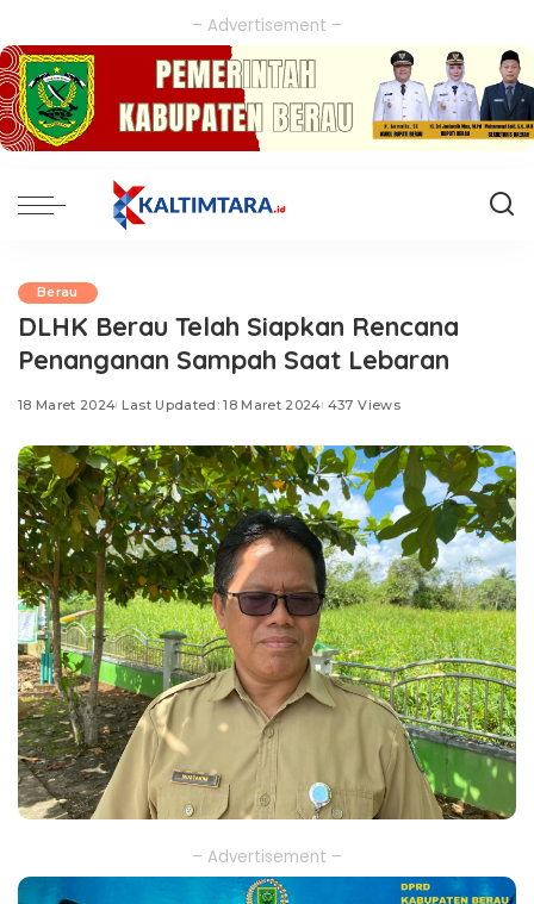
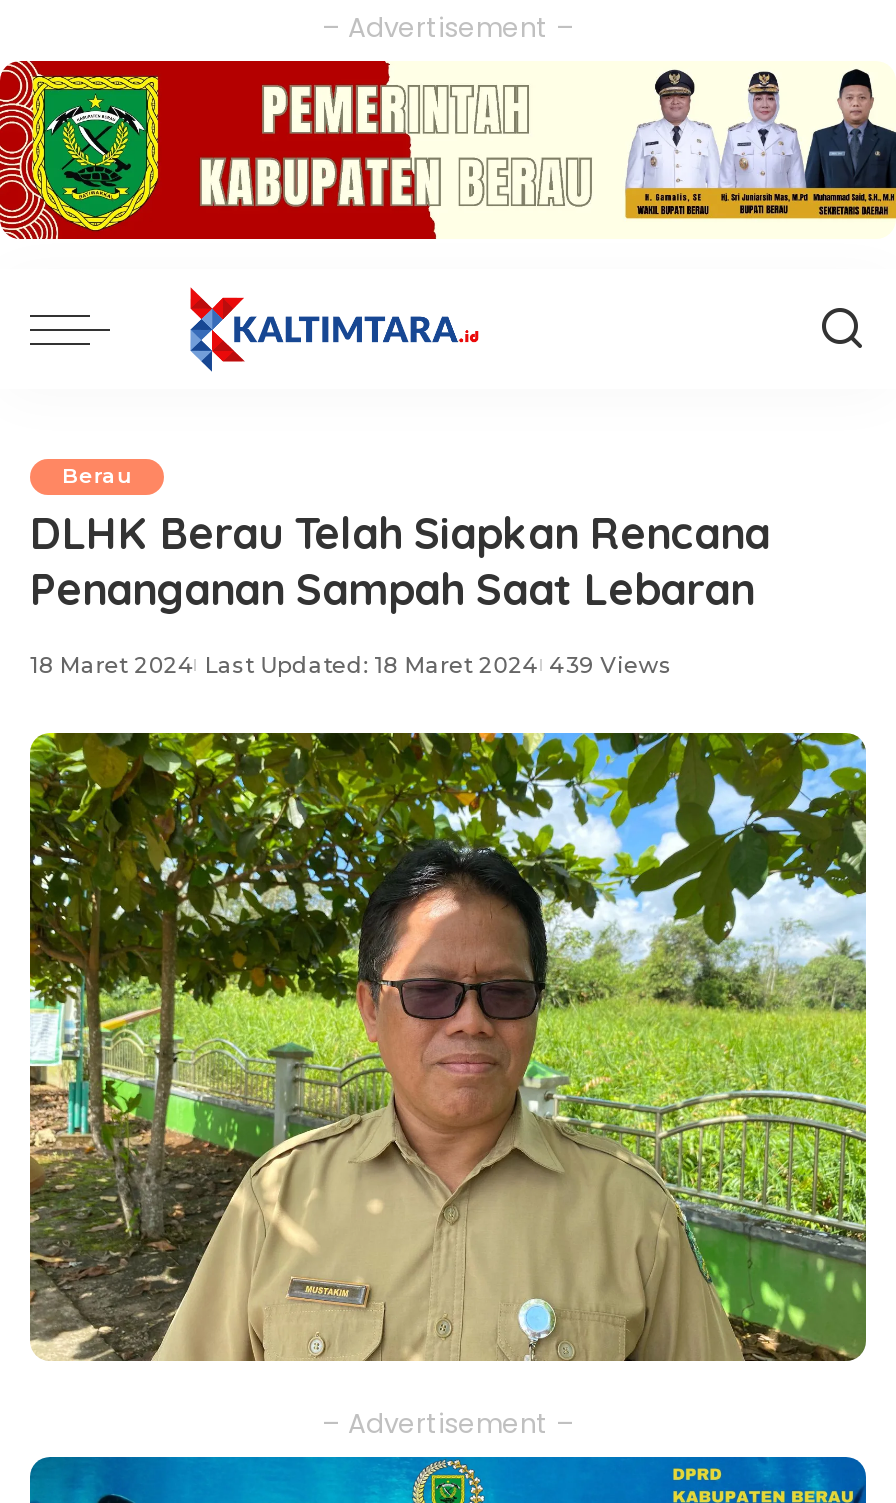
[18,397,400,414] 18 Maret 2024 Last Updated: 18 Maret 2024 437 Views -> [30,652,672,680] 18 Maret 2024 Last Updated: 18 Maret 2024 439 Views

